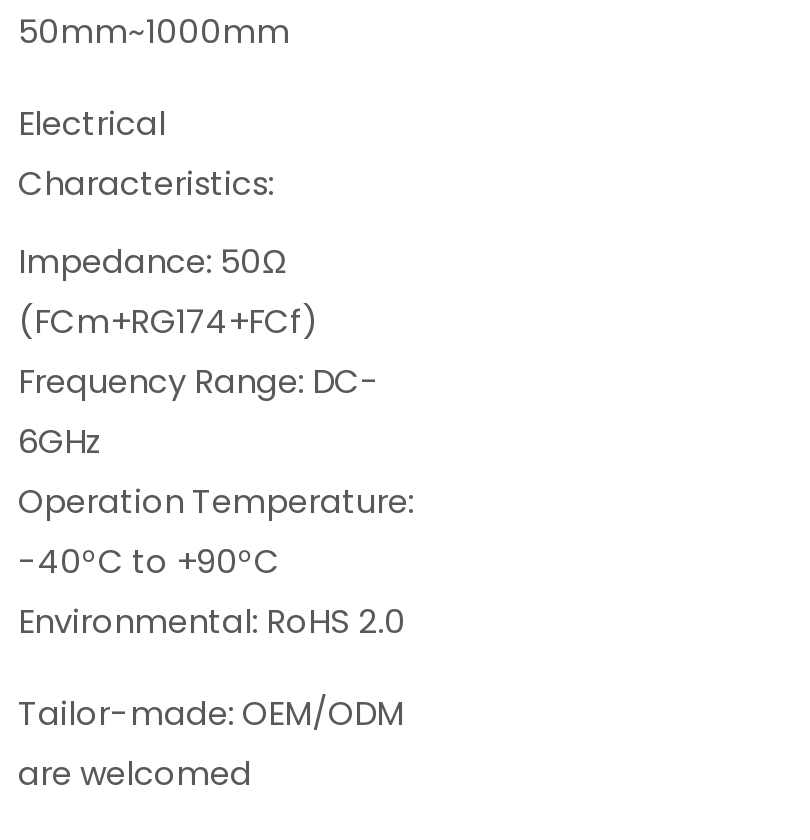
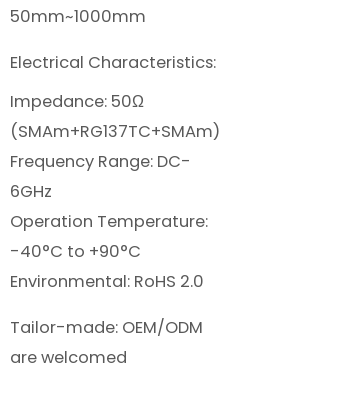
[18,298,316,344] (FCm+RG174+FCf) -> [10,120,220,143] (SMAm+RG137TC+SMAm)

